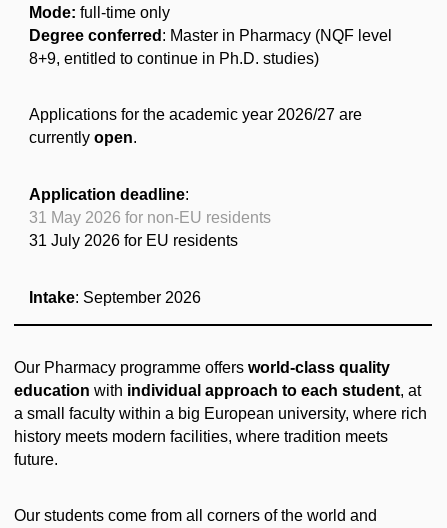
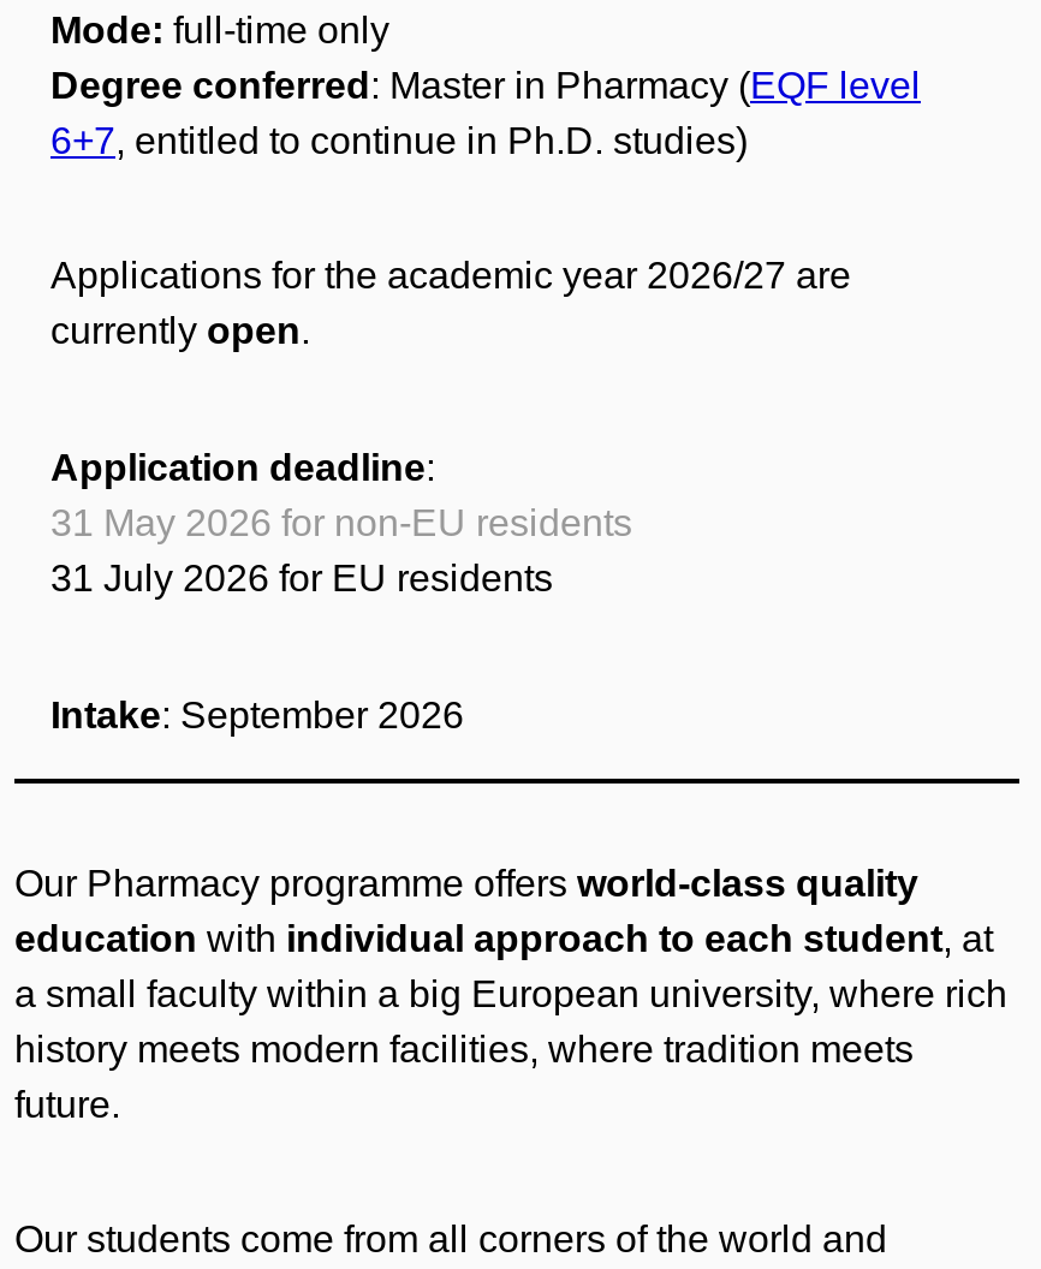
[29,27,392,44] Degree conferred: Master in Pharmacy (NQF level -> [50,64,921,105] Degree conferred: Master in Pharmacy (EQF level
[29,50,319,67] 8+9, entitled to continue in Ph.D. studies) -> [50,119,748,160] 6+7, entitled to continue in Ph.D. studies)

